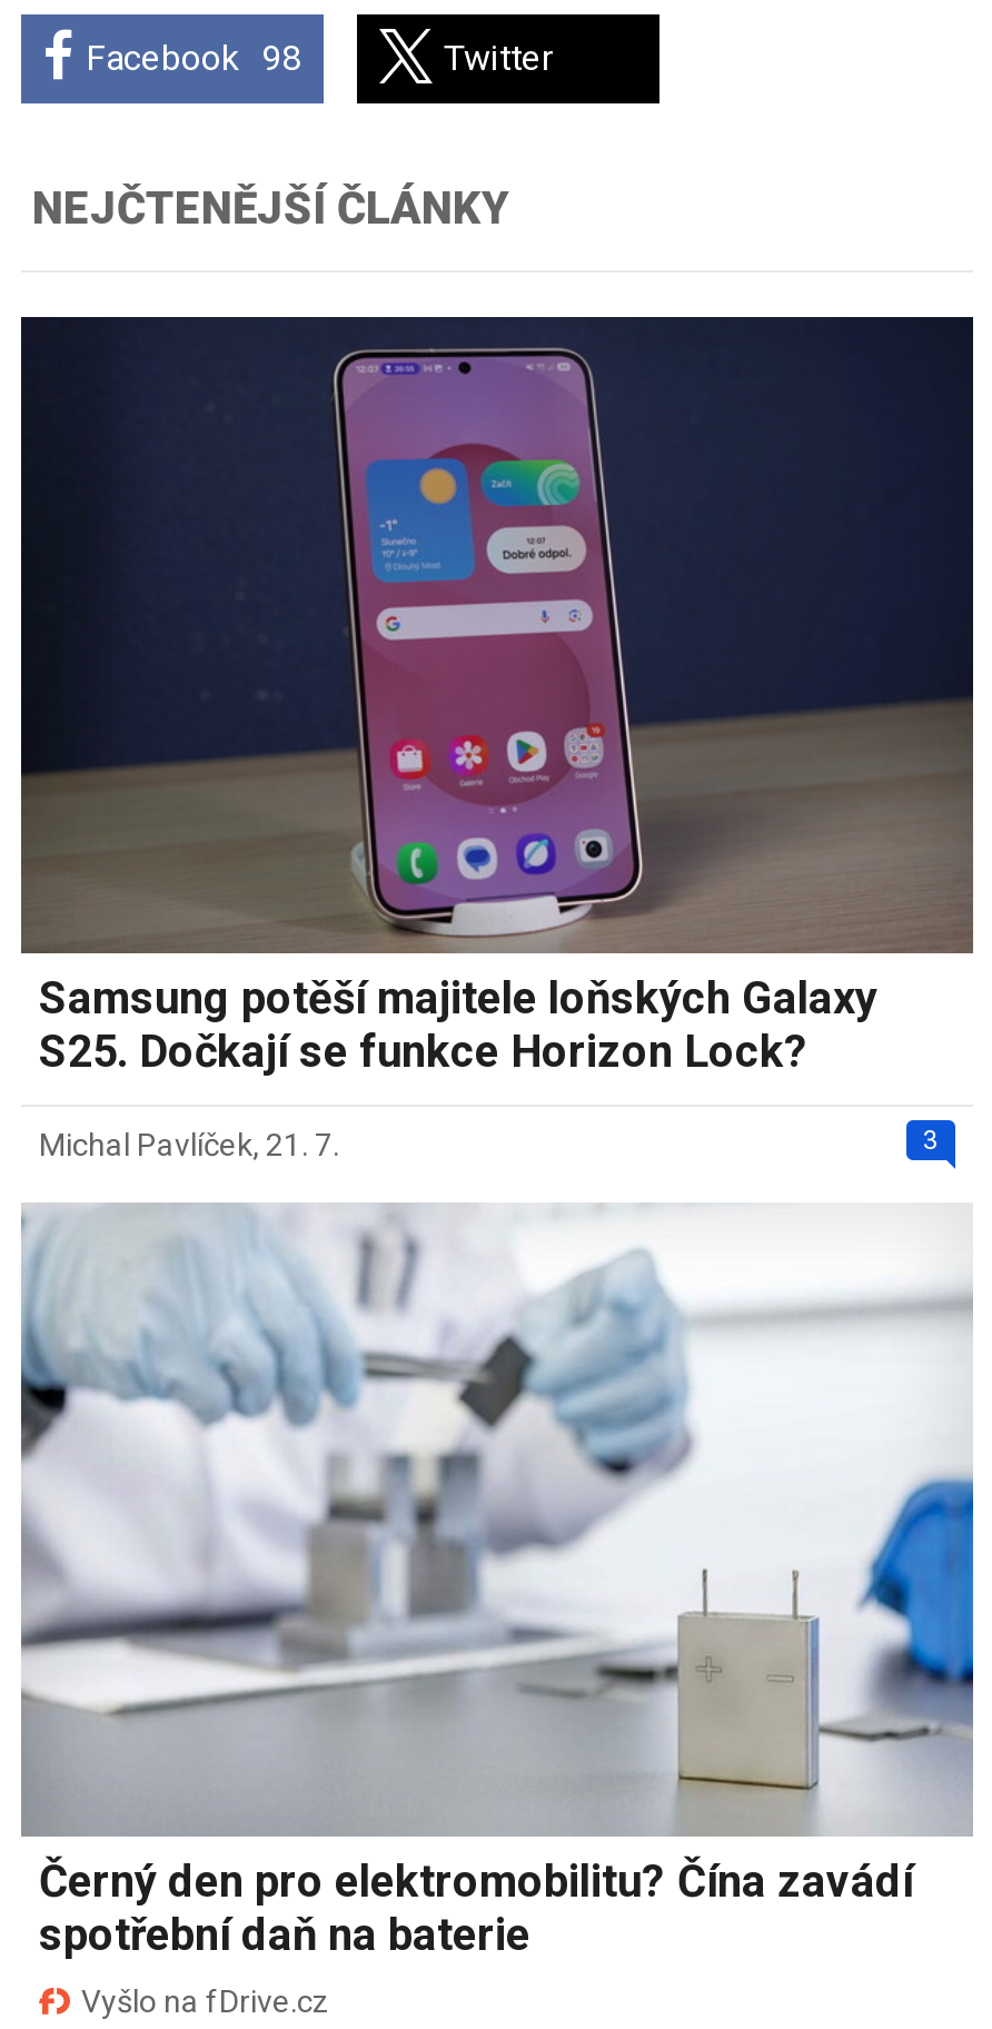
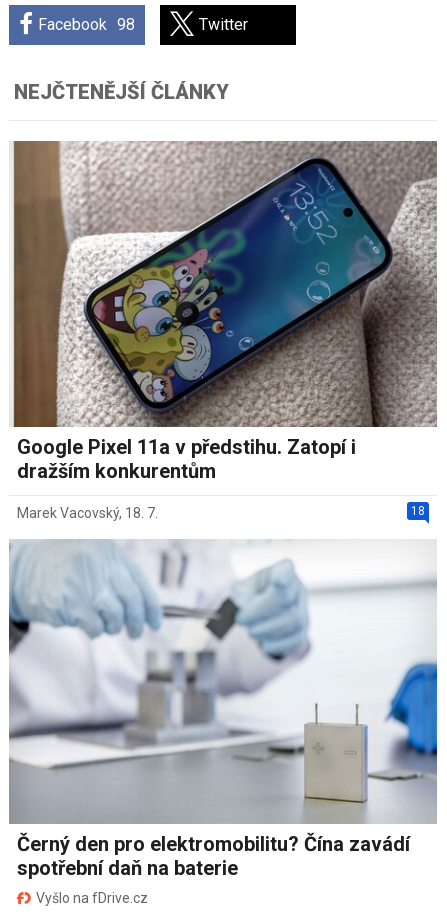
[19,315,975,1077] [image] | Samsung potěší majitele loňských Galaxy | S25. Dočkají se funkce Horizon Lock? -> [9,140,438,483] [image] | Google Pixel 11a v předstihu. Zatopí i | dražším konkurentům
[39,1124,939,1162] 3 | Michal Pavlíček, 21. 7. -> [17,504,425,521] 18 | Marek Vacovský, 18. 7.

